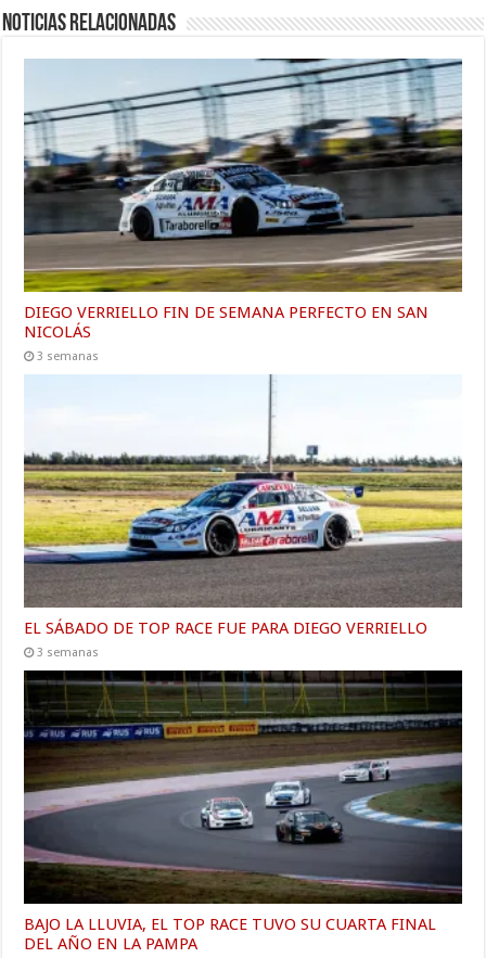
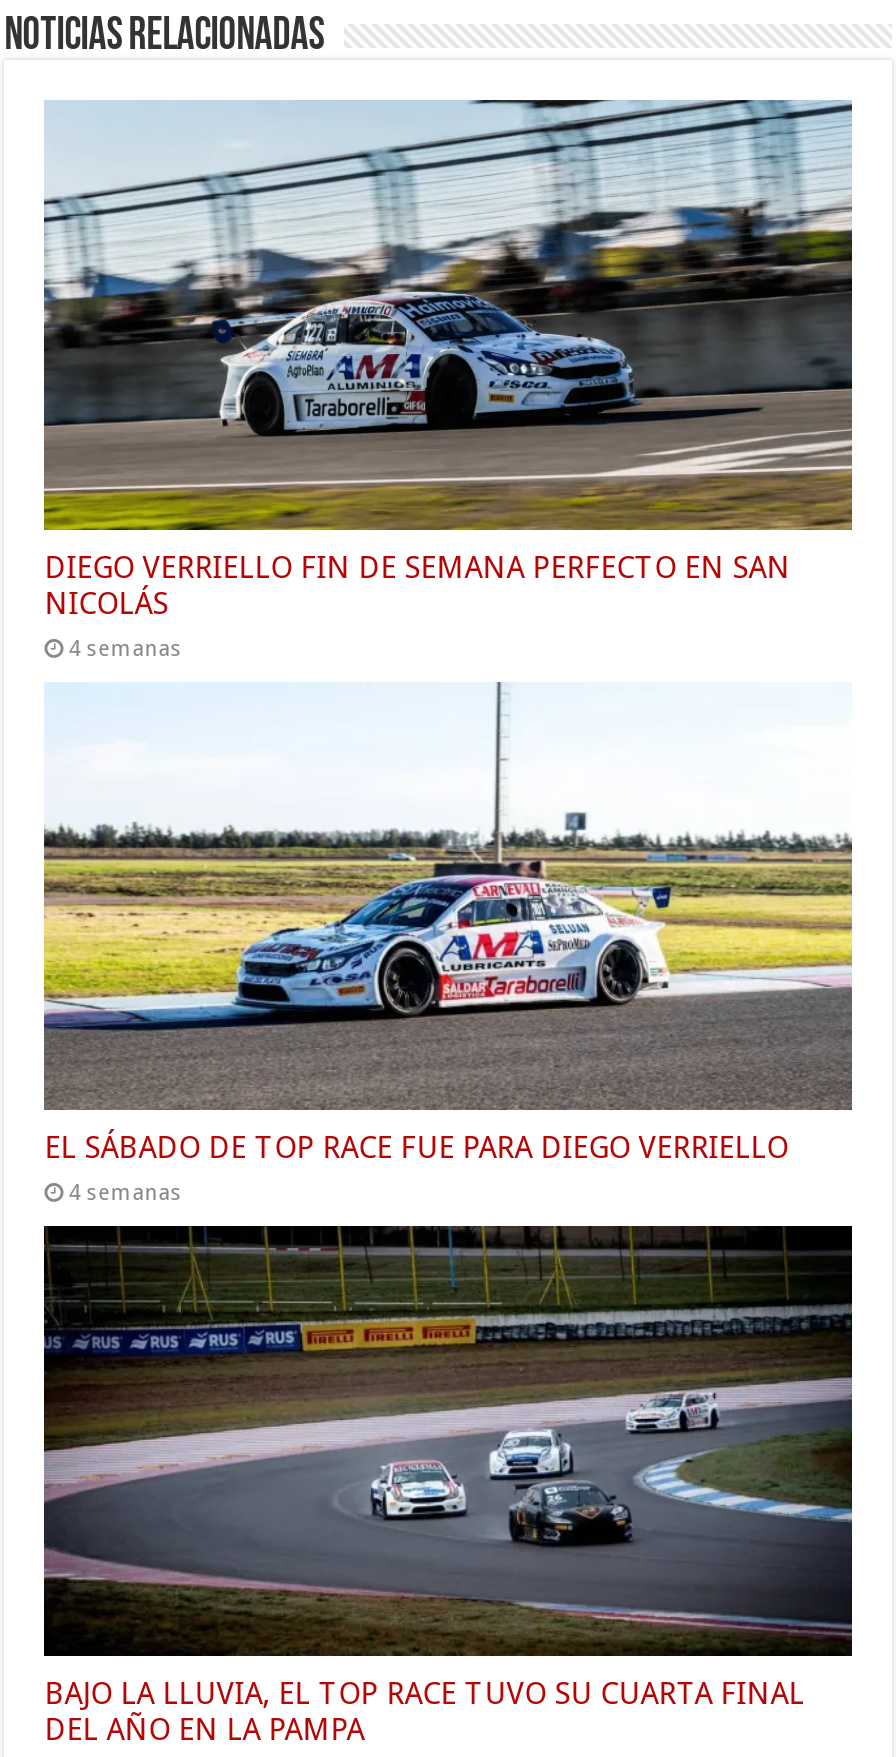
[37,349,99,363] 3 semanas -> [68,635,182,661] 4 semanas
[37,645,99,659] 3 semanas -> [68,1181,182,1207] 4 semanas

